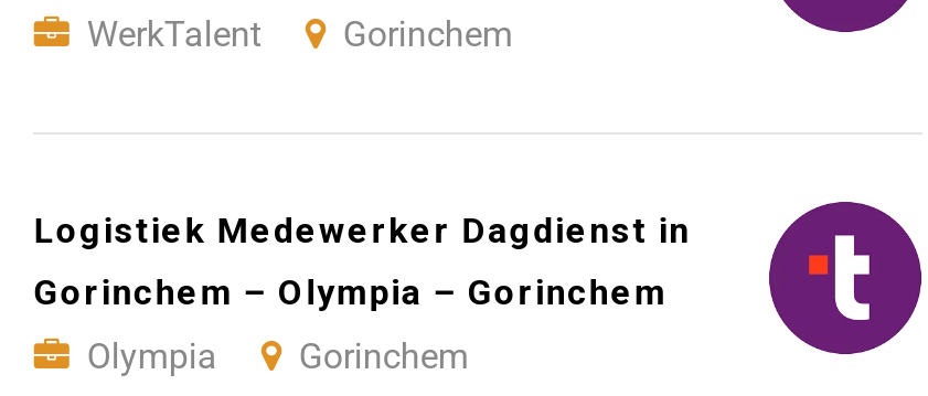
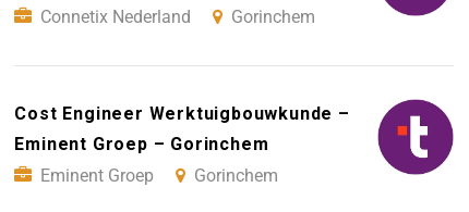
[87,12,261,54] WerkTalent -> [41,6,191,27] Connetix Nederland
[34,208,690,250] Logistiek Medewerker Dagdienst in -> [15,103,350,123] Cost Engineer Werktuigbouwkunde –
[34,270,667,312] Gorinchem – Olympia – Gorinchem -> [15,133,269,154] Eminent Groep – Gorinchem
[87,334,217,376] Olympia -> [41,165,154,185] Eminent Groep

